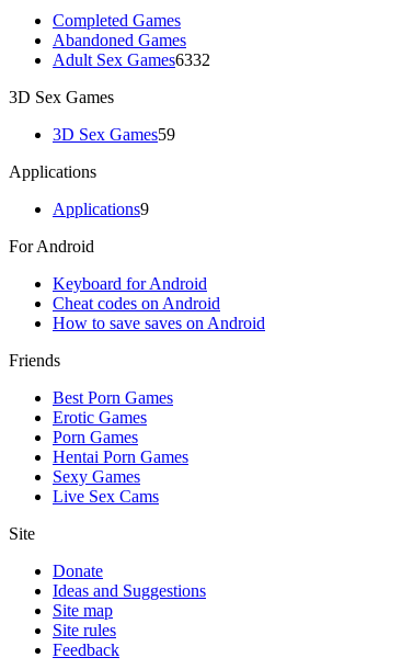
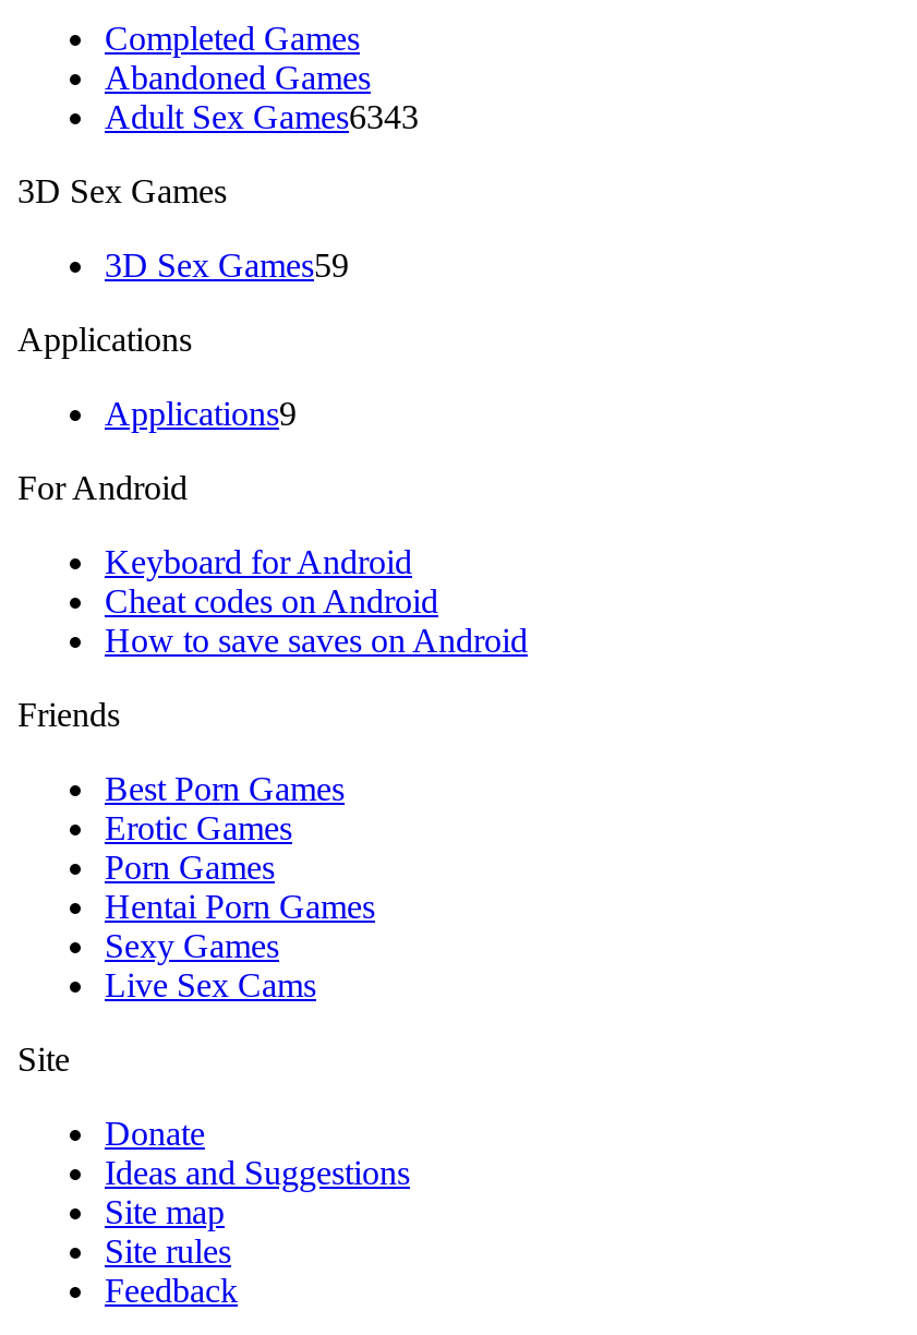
[53,51,210,69] Adult Sex Games6332 -> [105,99,419,136] Adult Sex Games6343

